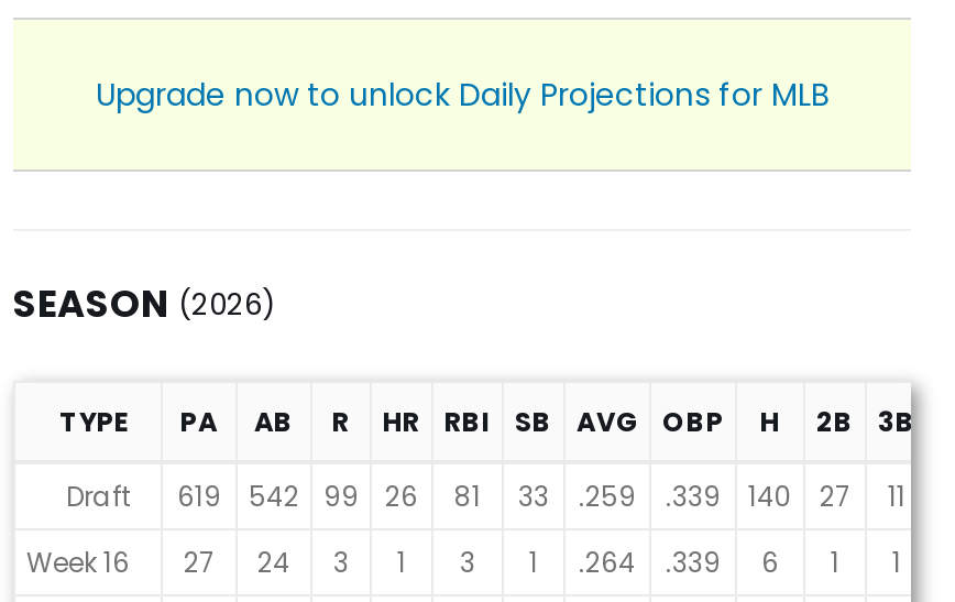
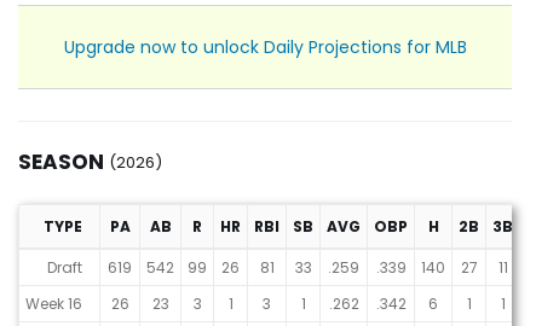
[184,545,215,582] 27 -> [111,294,129,314] 26
[257,545,290,582] 24 -> [152,294,169,314] 23
[579,545,636,582] .264 -> [328,294,359,314] .262
[666,545,721,582] .339 -> [376,294,406,314] .342

